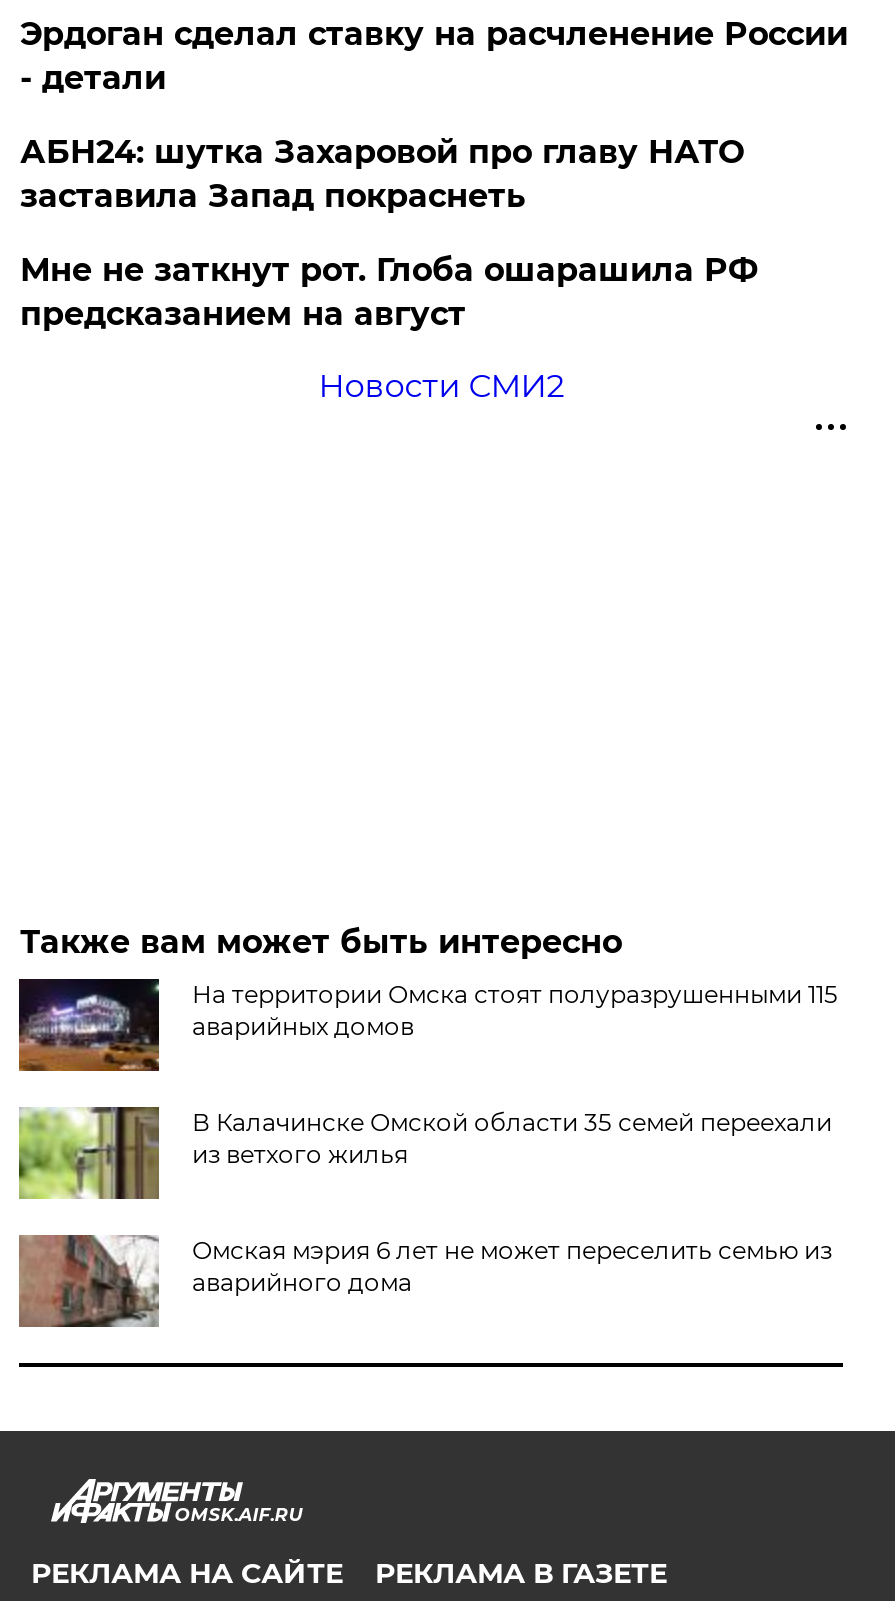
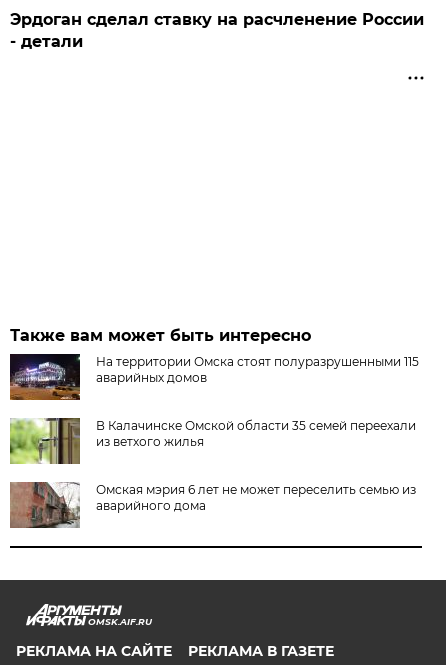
[20,133,758,405] АБН24: шутка Захаровой про главу НАТО | заставила Запад покраснеть | Мне не заткнут рот. Глоба ошарашила РФ | предсказанием на август | Новости СМИ2 -> none

